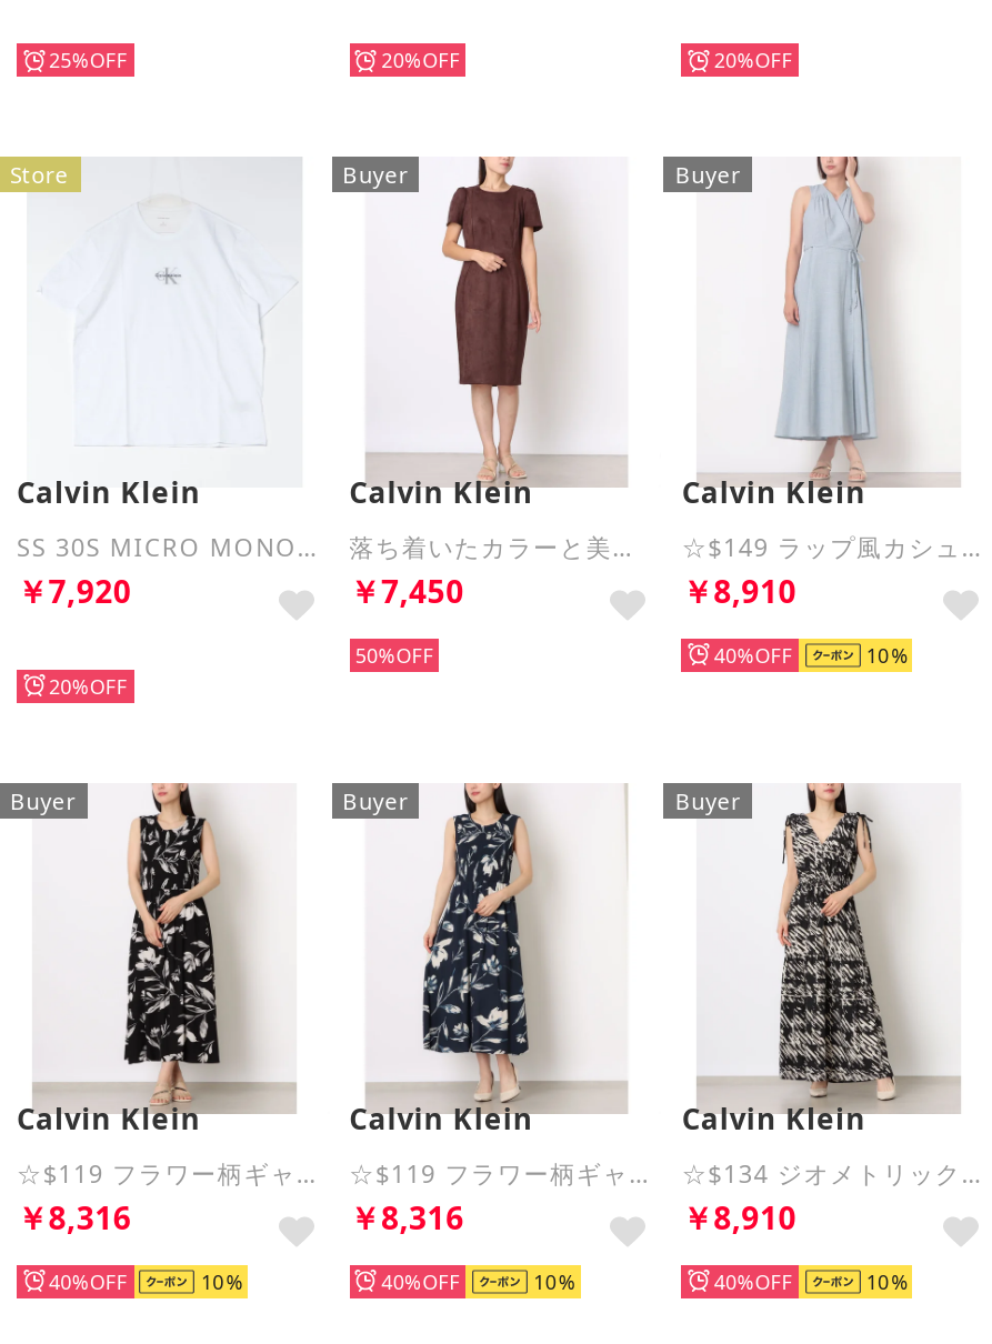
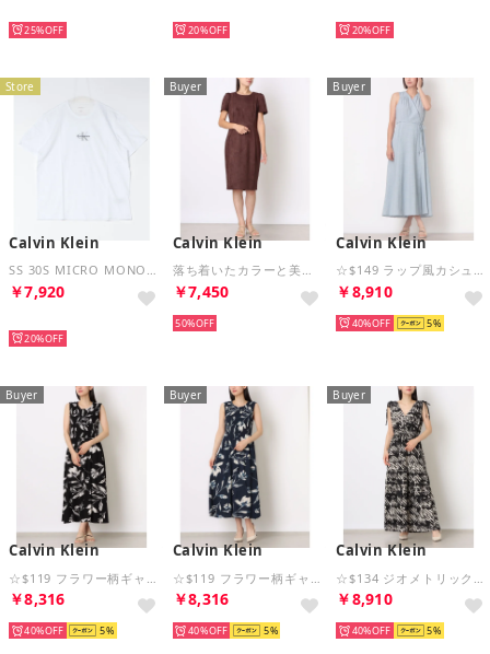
[866,640,889,669] 10 -> [427,316,433,330] 5
[201,1266,224,1295] 10 -> [100,624,105,638] 5
[534,1266,557,1295] 10 -> [263,624,269,638] 5
[866,1266,889,1295] 10 -> [427,624,433,638] 5

